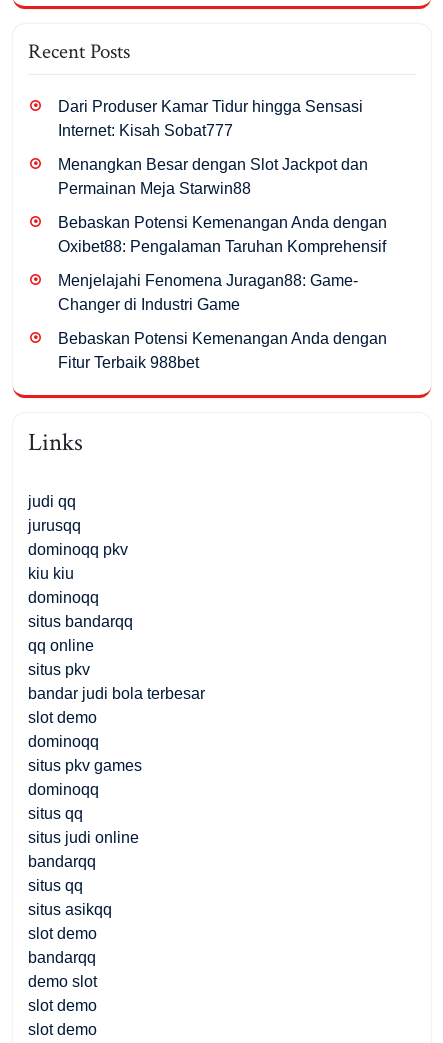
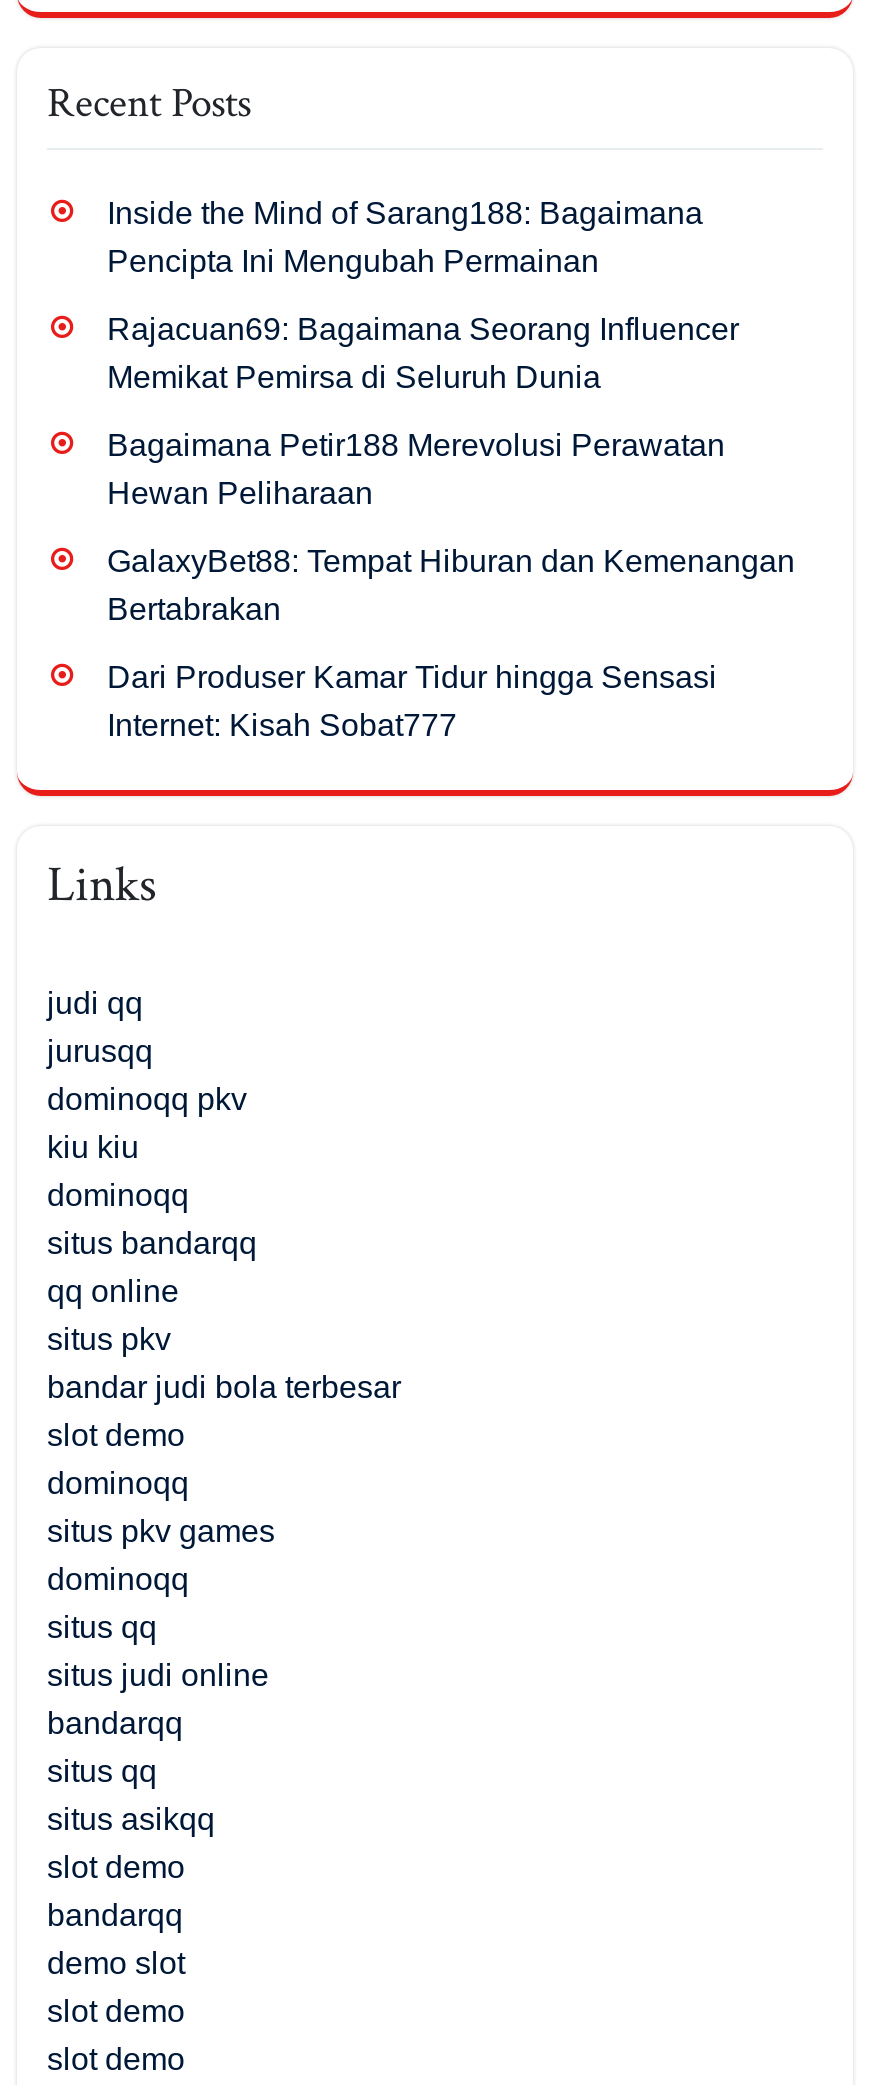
none -> [107,196,795,626] Inside the Mind of Sarang188: Bagaimana | Pencipta Ini Mengubah Permainan | Rajacuan69: Bagaimana Seorang Influencer | Memikat Pemirsa di Seluruh Dunia | Bagaimana Petir188 Merevolusi Perawatan | Hewan Peliharaan | GalaxyBet88: Tempat Hiburan dan Kemenangan | Bertabrakan
moved [58,98,363,139] -> [107,660,717,742]: Dari Produser Kamar Tidur hingga Sensasi | Internet: Kisah Sobat777
[58,156,387,371] Menangkan Besar dengan Slot Jackpot dan | Permainan Meja Starwin88 | Bebaskan Potensi Kemenangan Anda dengan | Oxibet88: Pengalaman Taruhan Komprehensif | Menjelajahi Fenomena Juragan88: Game- | Changer di Industri Game | Bebaskan Potensi Kemenangan Anda dengan | Fitur Terbaik 988bet -> none

